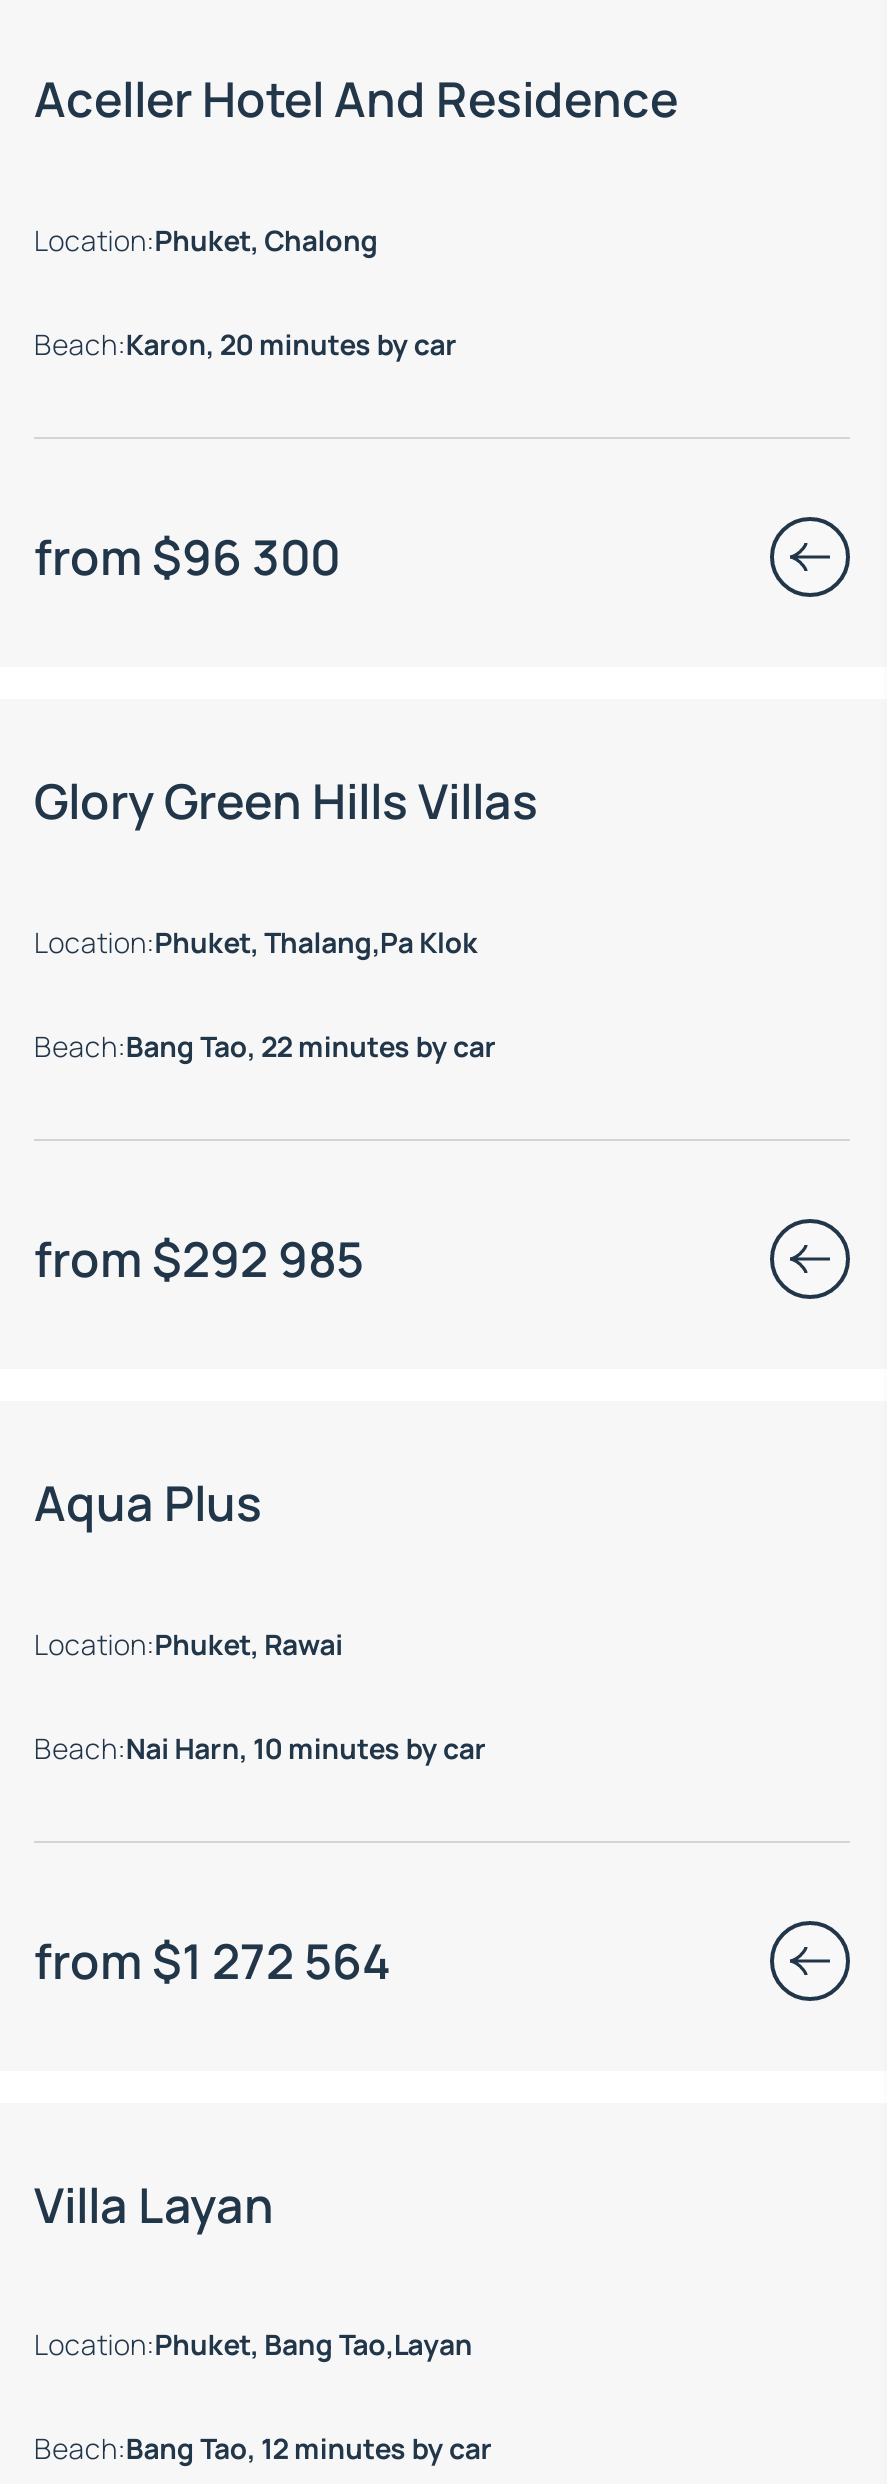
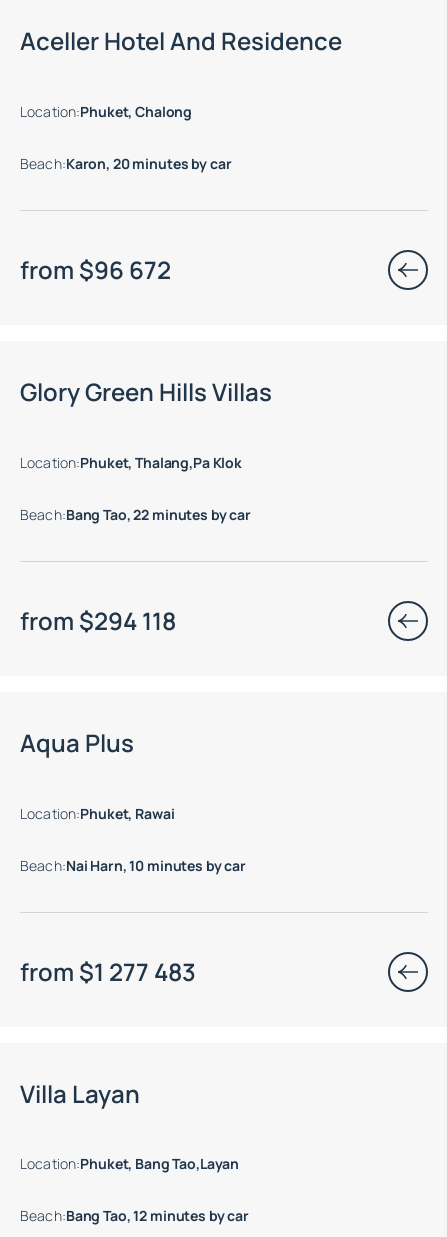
[34,523,340,589] from $96 300 -> [20,253,171,286] from $96 672
[34,1225,364,1291] from $292 985 -> [20,604,176,637] from $294 118
[34,1926,390,1992] from $1 272 564 -> [20,955,196,988] from $1 277 483

